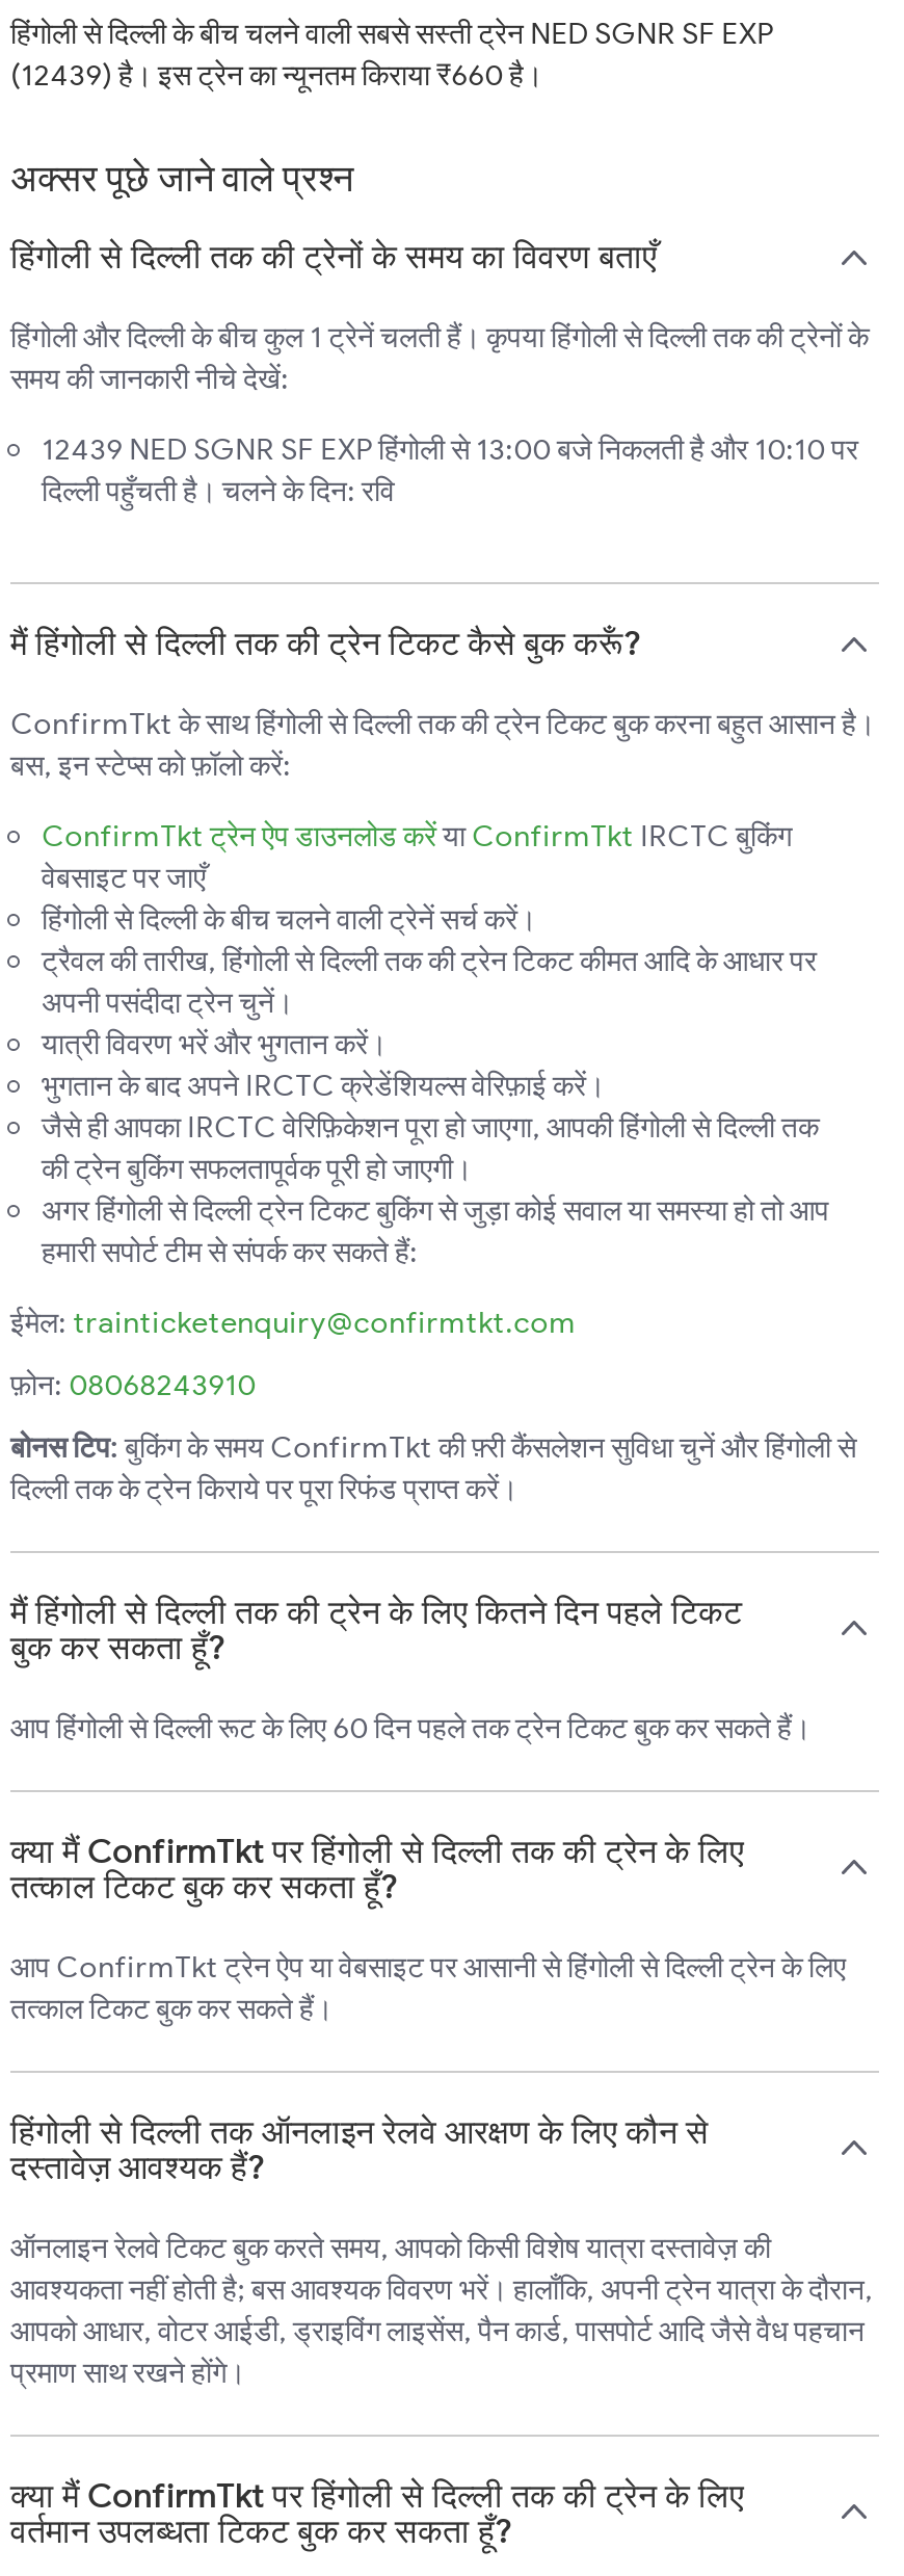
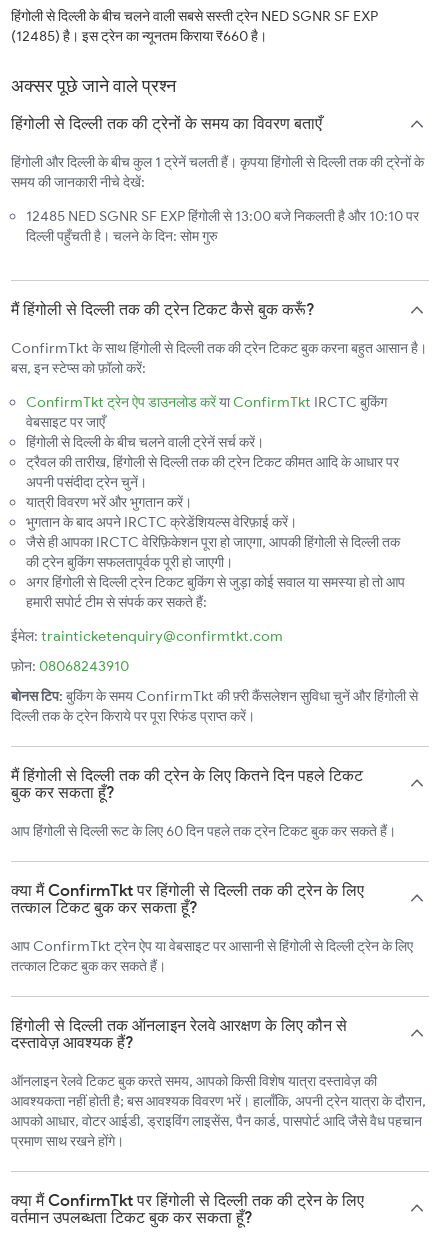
[10,56,542,94] (12439) है। इस ट्रेन का न्यूनतम किराया ₹660 है। -> [11,27,267,45] (12485) है। इस ट्रेन का न्यूनतम किराया ₹660 है।
[42,431,858,510] 12439 NED SGNR SF EXP हिंगोली से 13:00 बजे निकलती है और 10:10 पर | दिल्ली पहुँचती है। चलने के दिन: रवि -> [26,207,419,245] 12485 NED SGNR SF EXP हिंगोली से 13:00 बजे निकलती है और 10:10 पर | दिल्ली पहुँचती है। चलने के दिन: सोम गुरु

